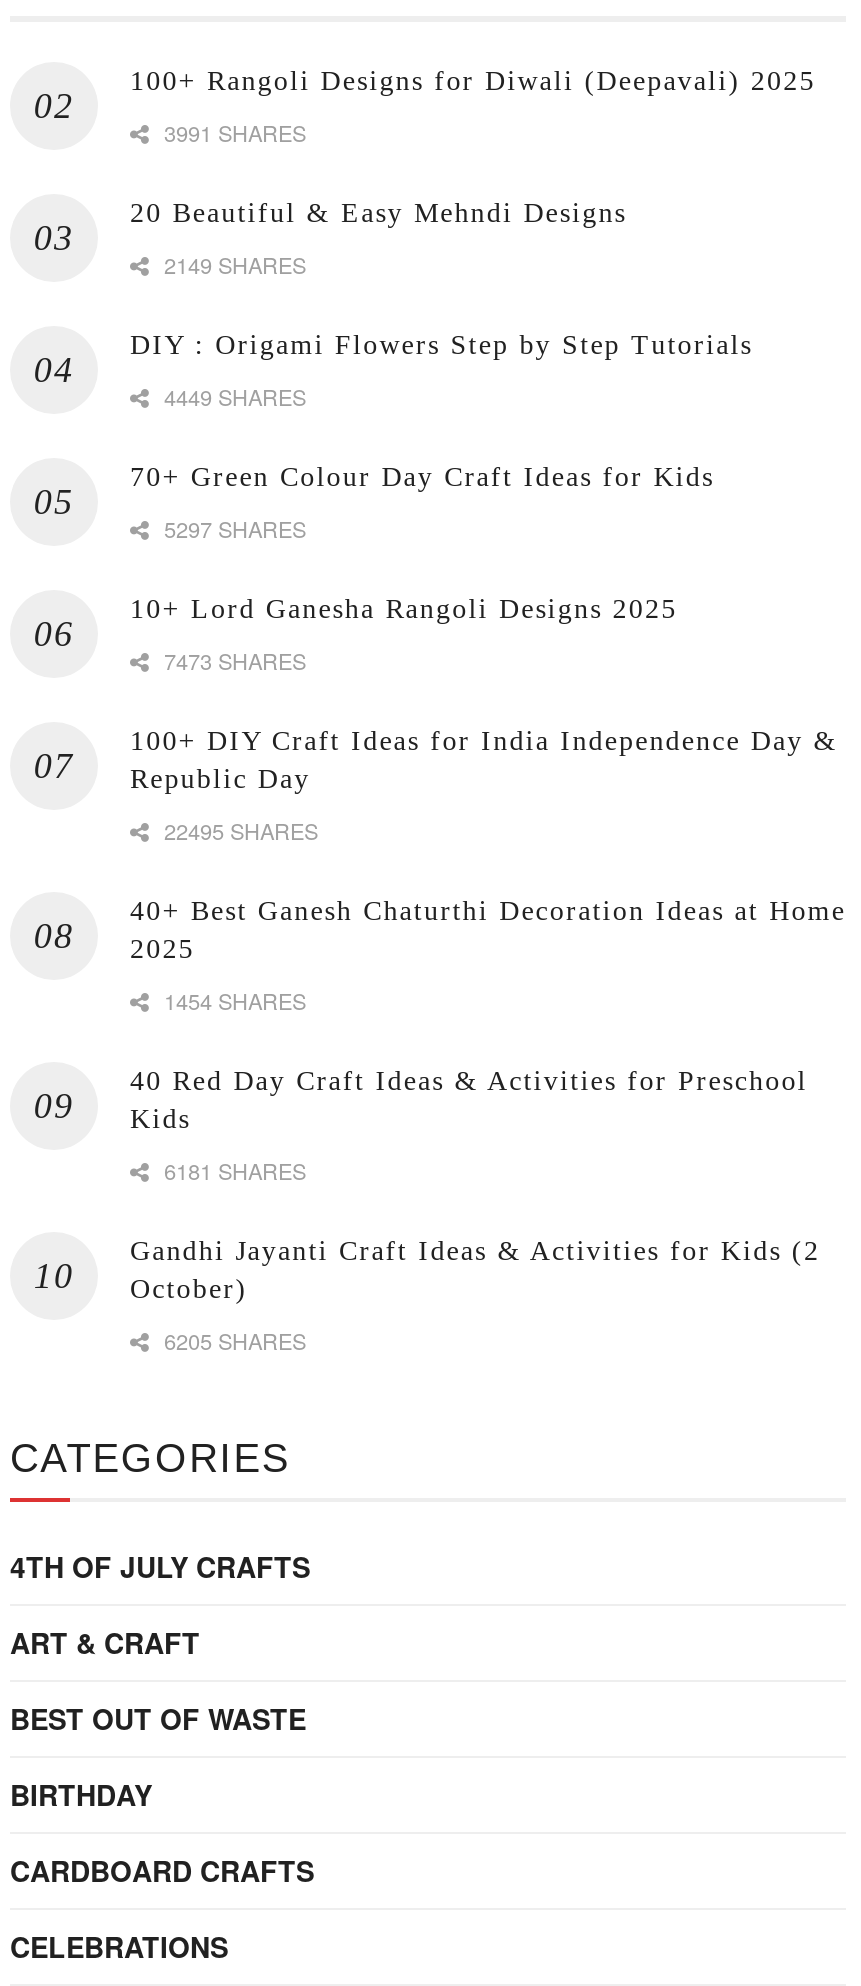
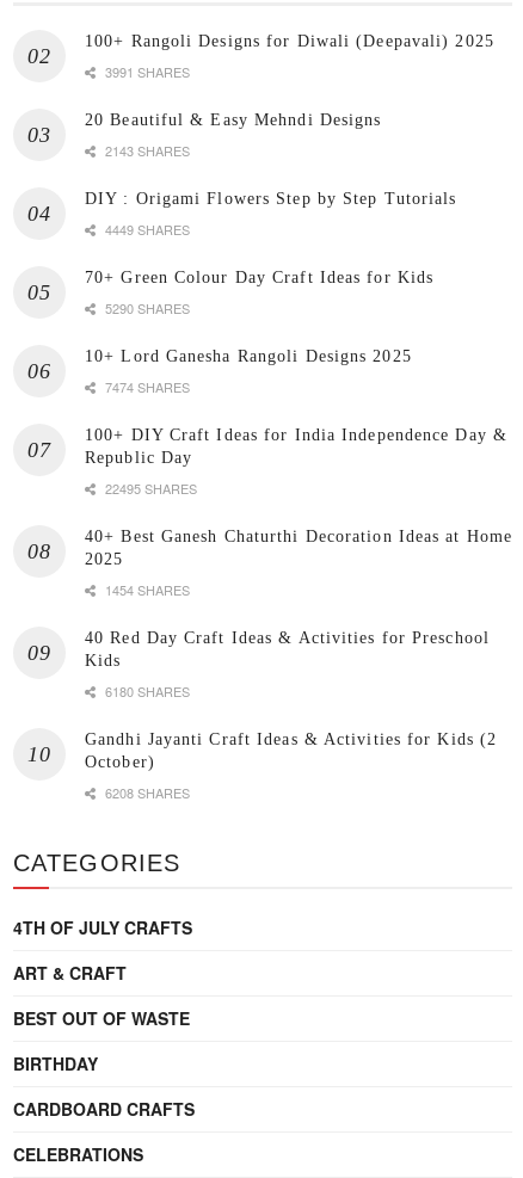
[158,249,306,281] 2149 SHARES -> [101,141,190,160] 2143 SHARES
[158,513,306,545] 5297 SHARES -> [101,299,190,318] 5290 SHARES
[158,645,306,677] 7473 SHARES -> [101,378,190,397] 7474 SHARES
[158,1155,306,1187] 6181 SHARES -> [101,682,190,701] 6180 SHARES
[158,1325,306,1357] 6205 SHARES -> [101,783,190,803] 6208 SHARES

